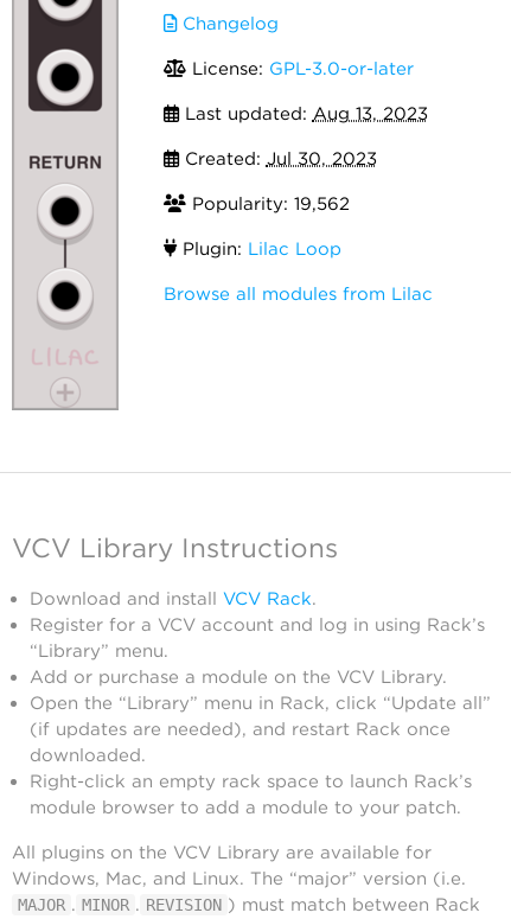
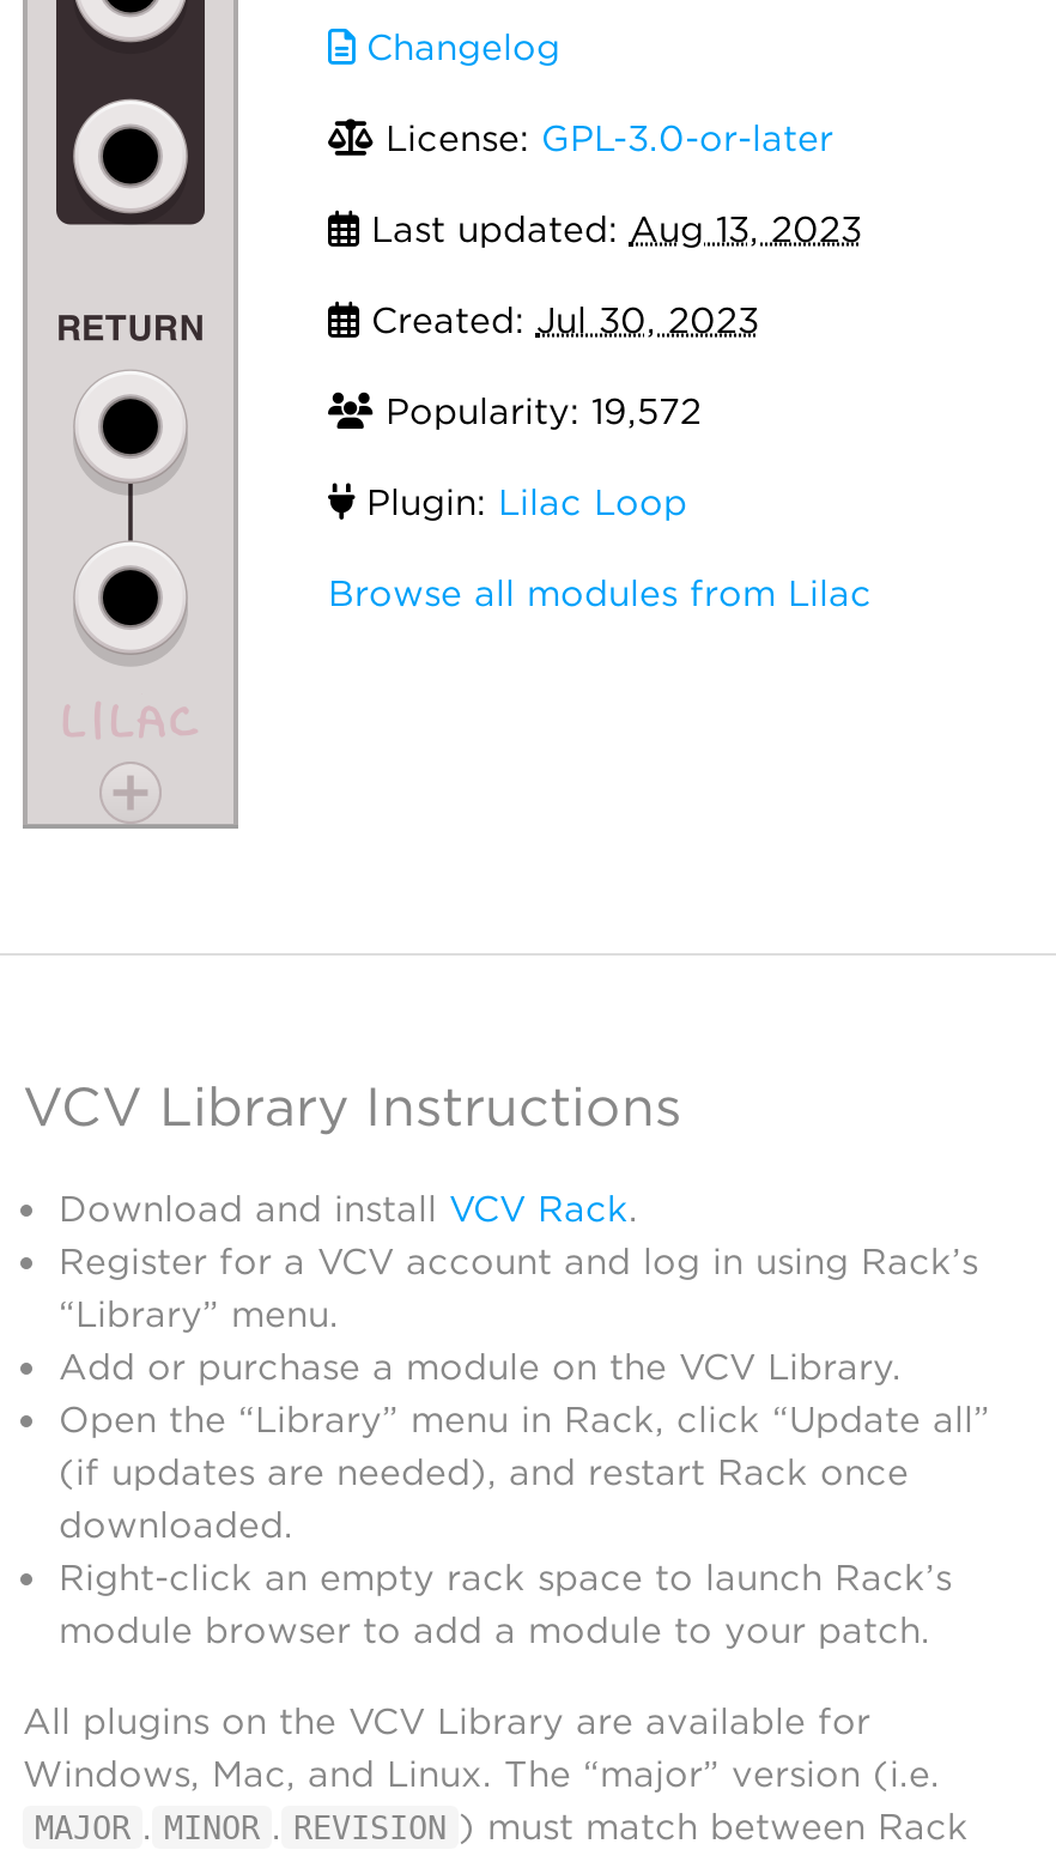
[186,193,349,215] Popularity: 19,562 -> [374,390,702,433] Popularity: 19,572

